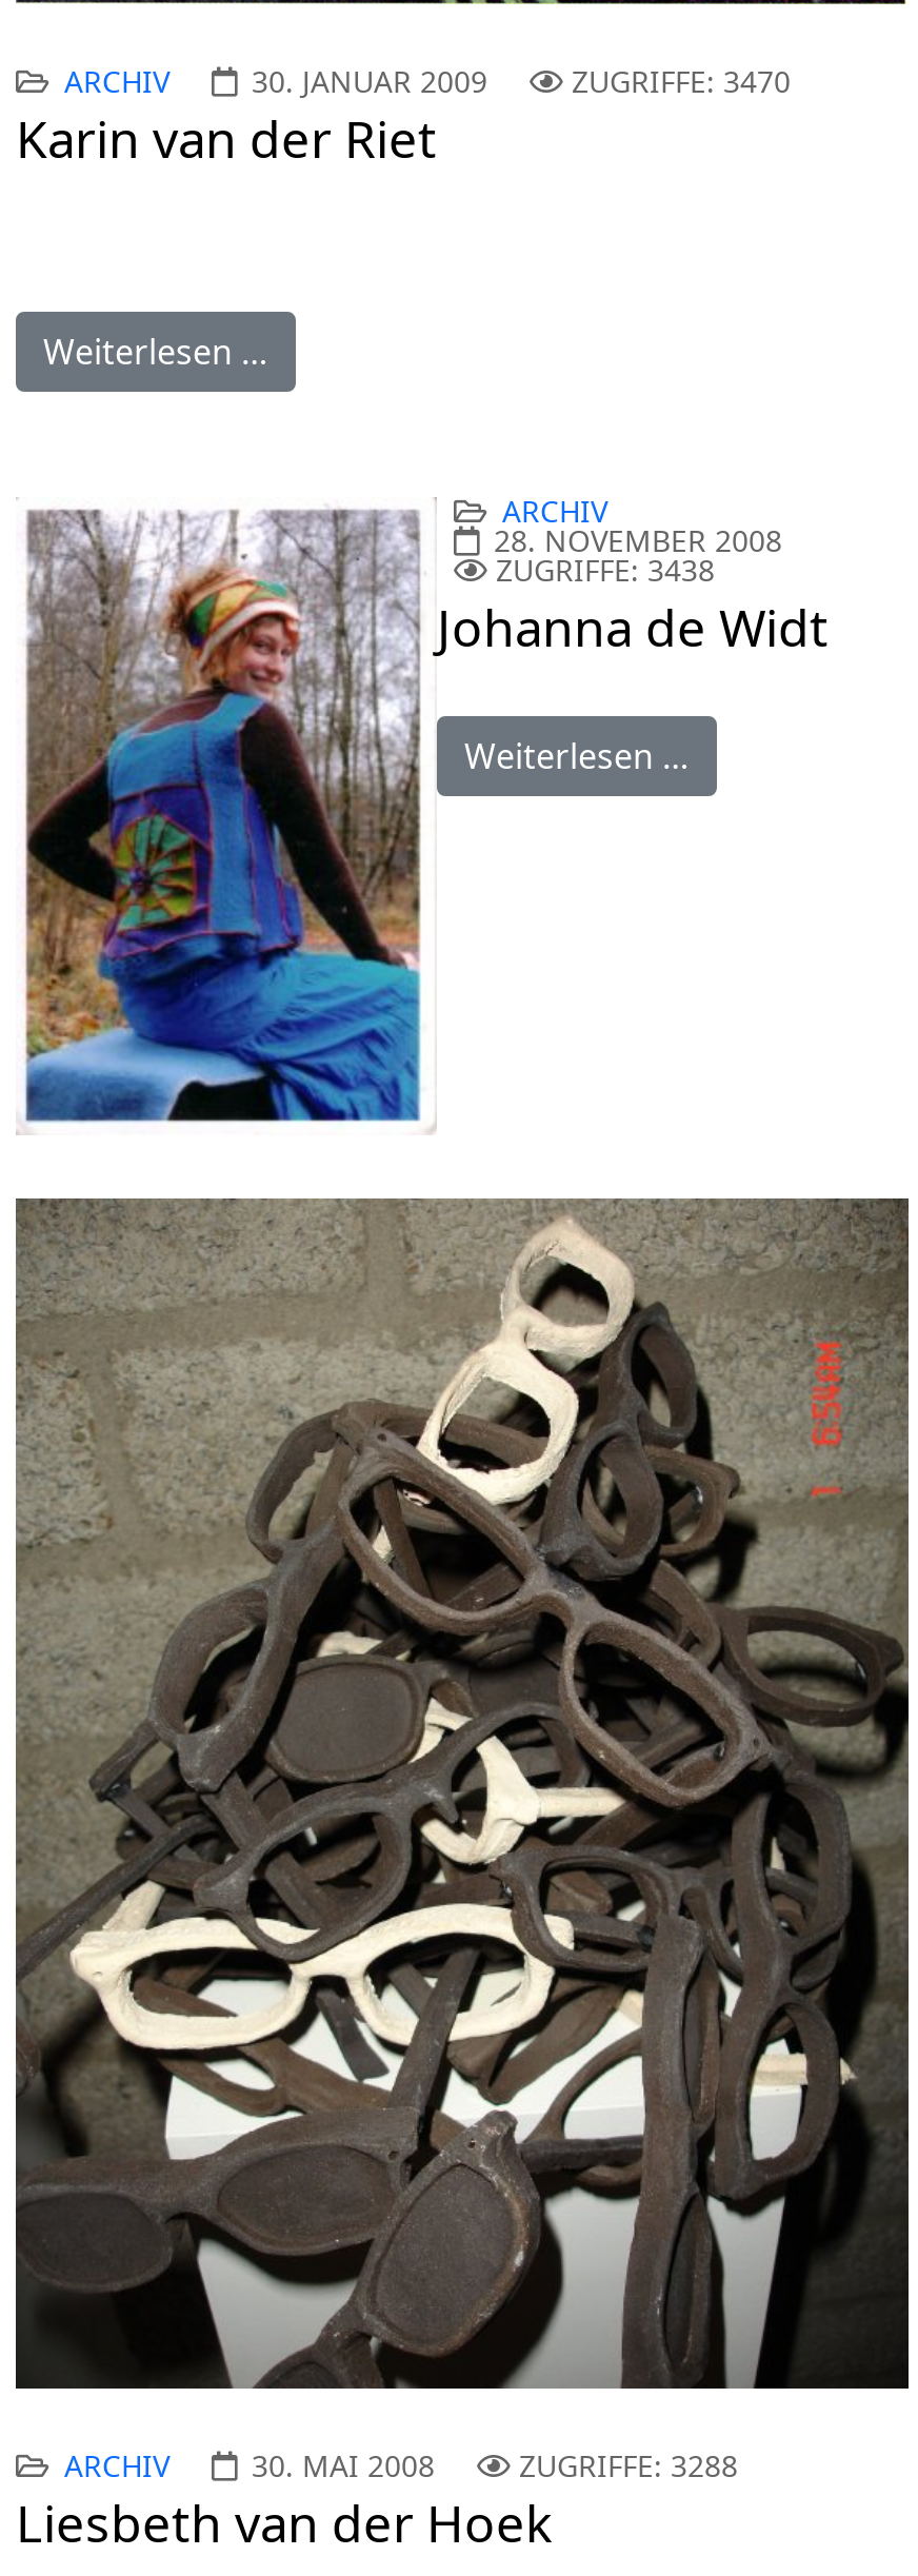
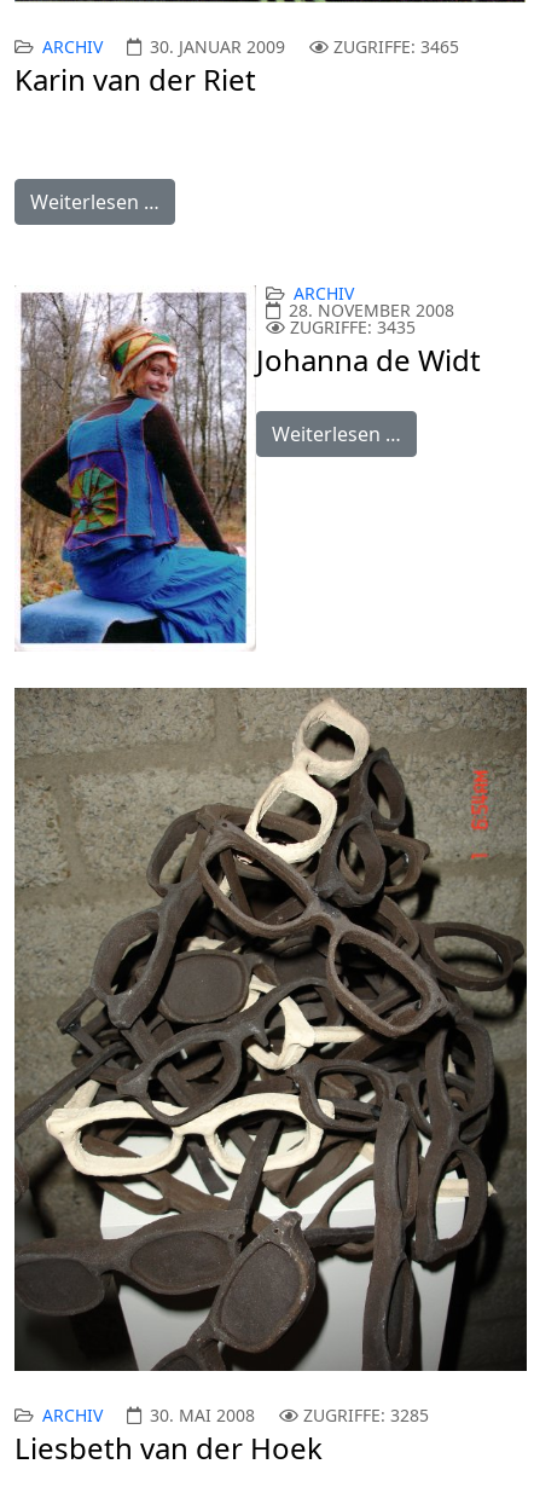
[572,60,791,100] ZUGRIFFE: 3470 -> [333,35,459,58] ZUGRIFFE: 3465
[496,549,715,589] ZUGRIFFE: 3438 -> [290,315,416,338] ZUGRIFFE: 3435
[519,2445,738,2485] ZUGRIFFE: 3288 -> [303,1403,429,1426] ZUGRIFFE: 3285

